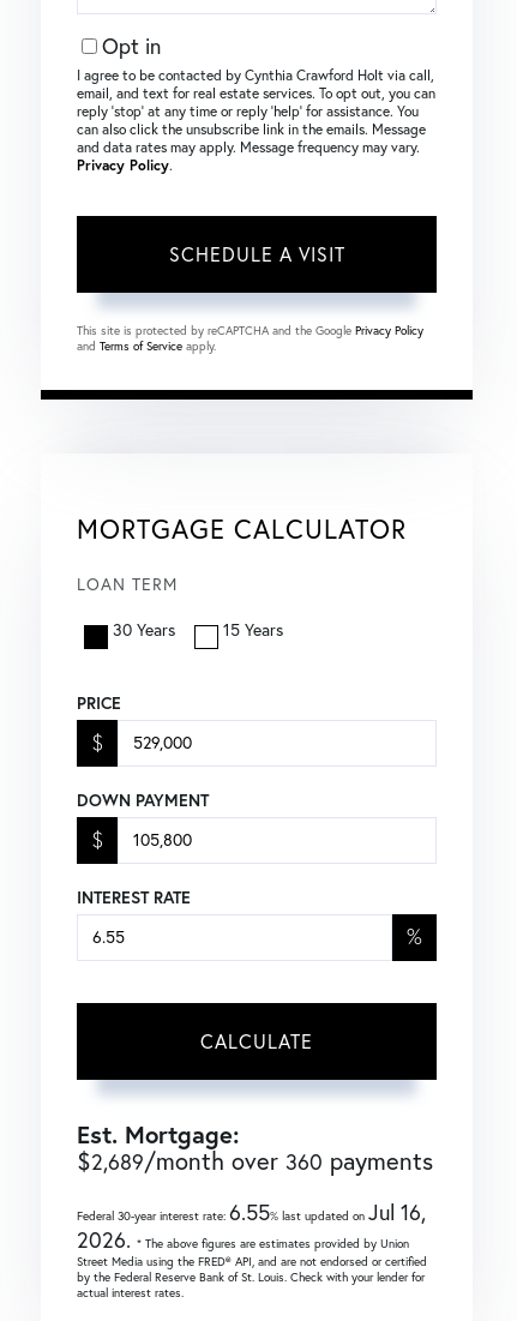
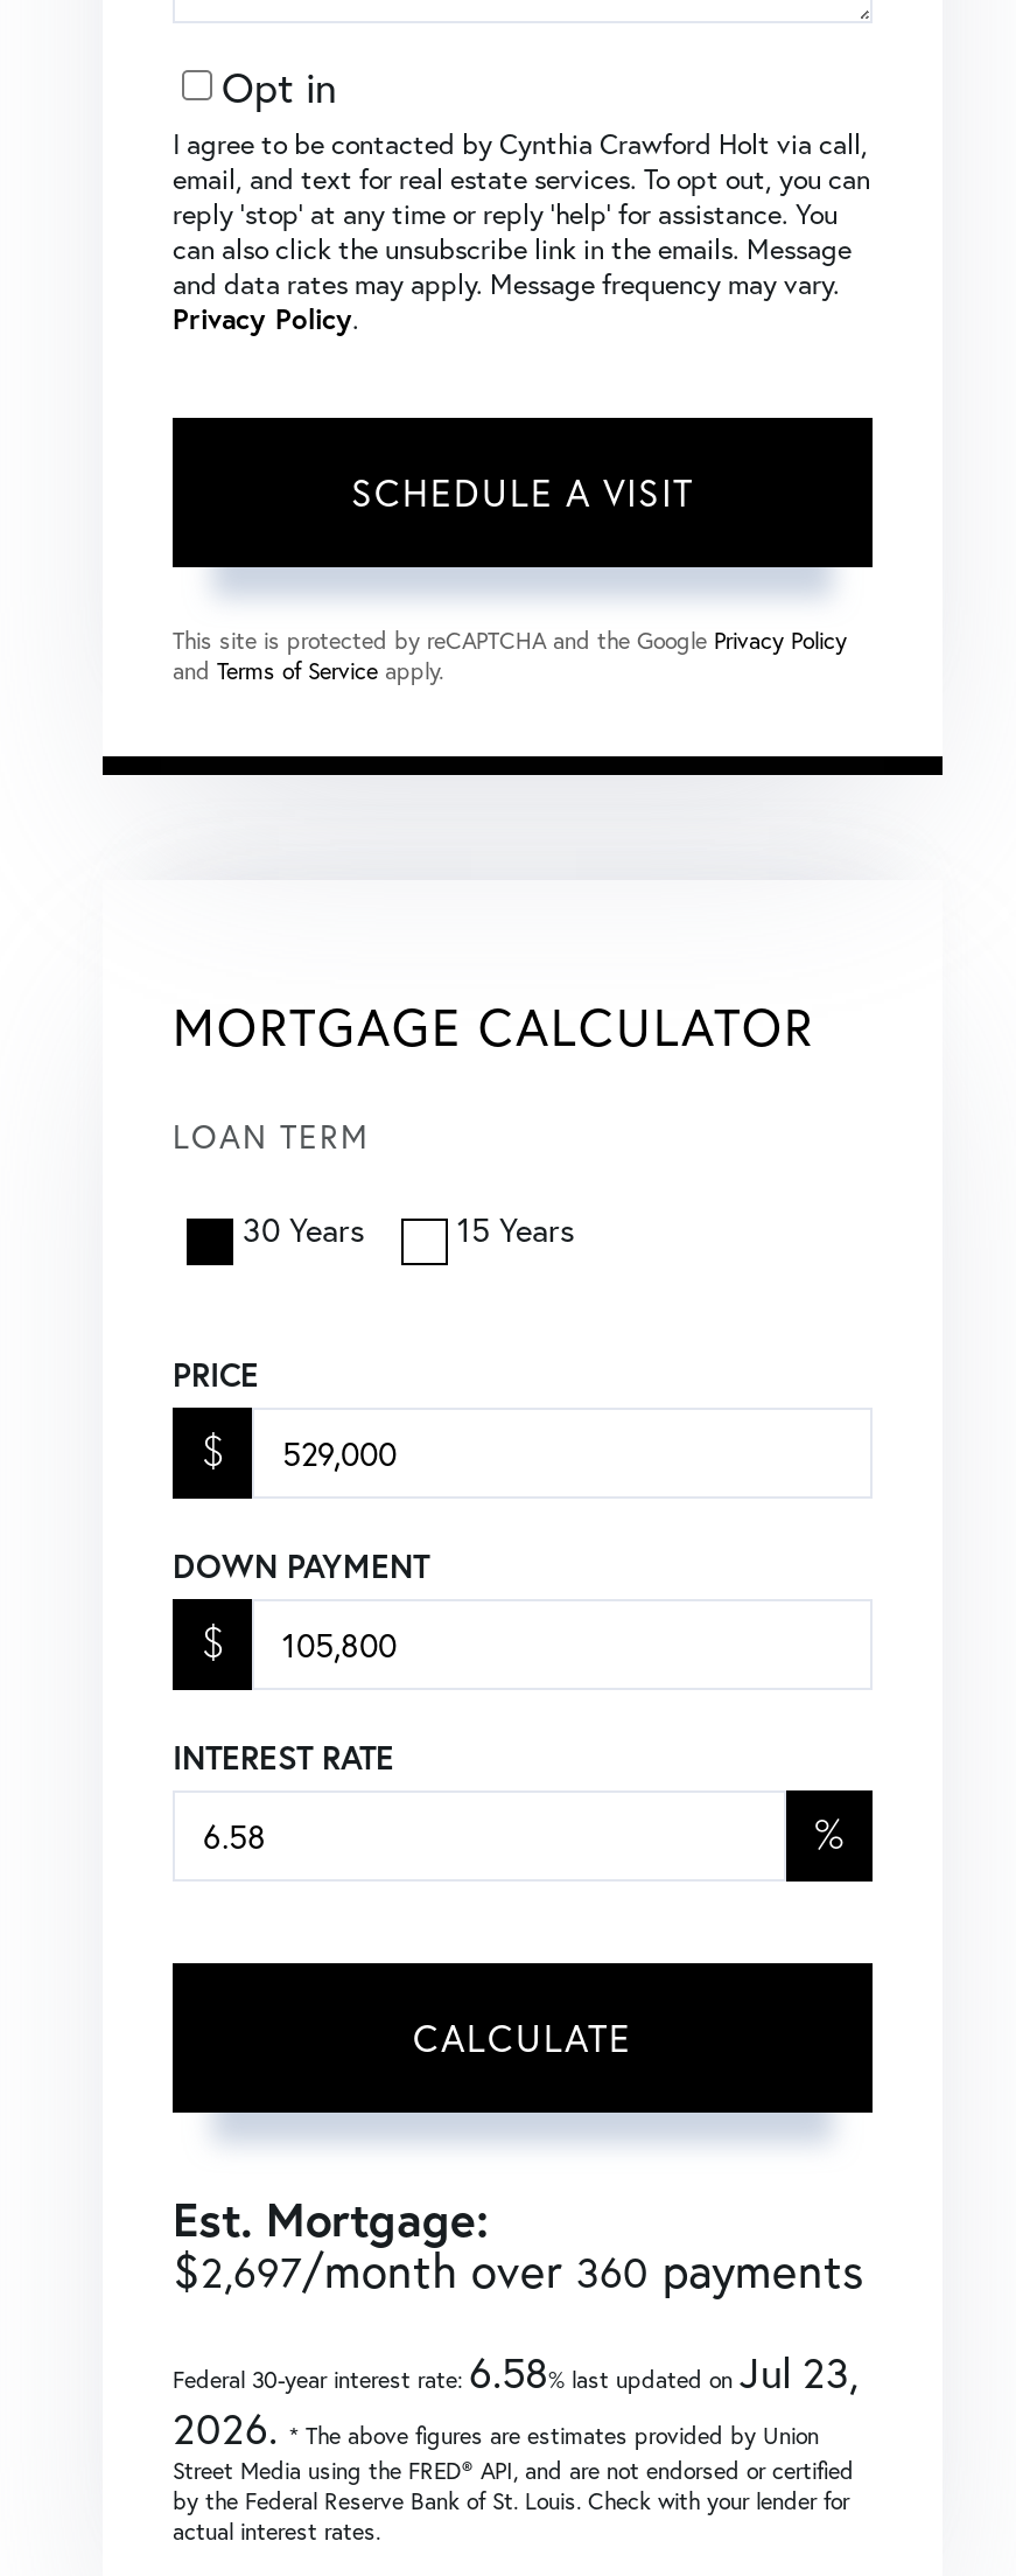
[77,1145,433,1175] $2,689/month over 360 payments -> [173,2239,863,2302] $2,697/month over 360 payments
[77,1198,426,1226] Federal 30-year interest rate:6.55% last updated onJul 16, -> [173,2344,859,2400] Federal 30-year interest rate:6.58% last updated onJul 23,

